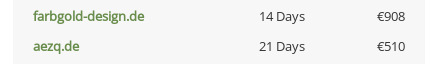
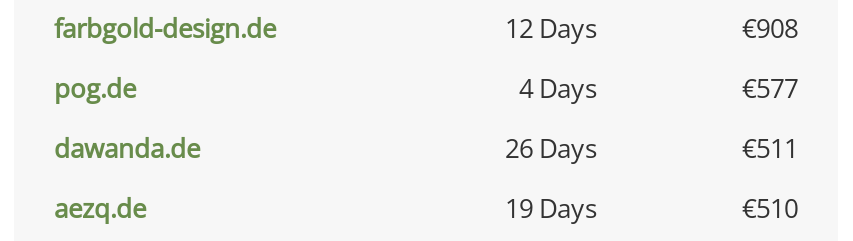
[258,7,304,25] 14 Days -> [505,10,597,46] 12 Days
none -> [54,70,798,166] pog.de | 4 Days | €577 | dawanda.de | 26 Days | €511
[258,37,304,55] 21 Days -> [505,190,597,226] 19 Days

